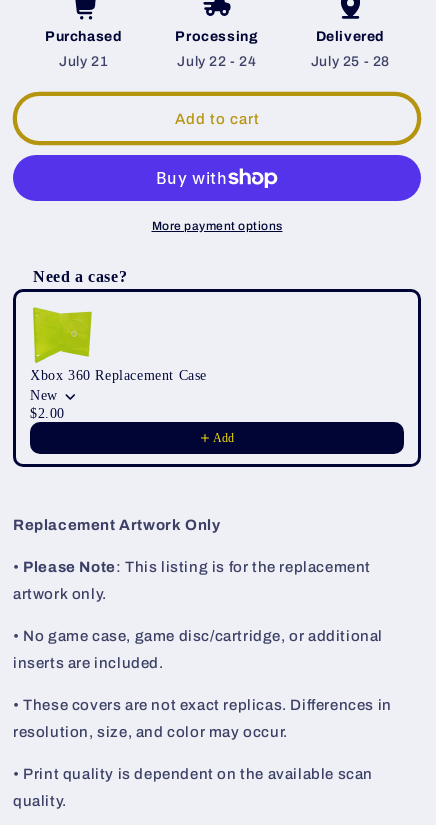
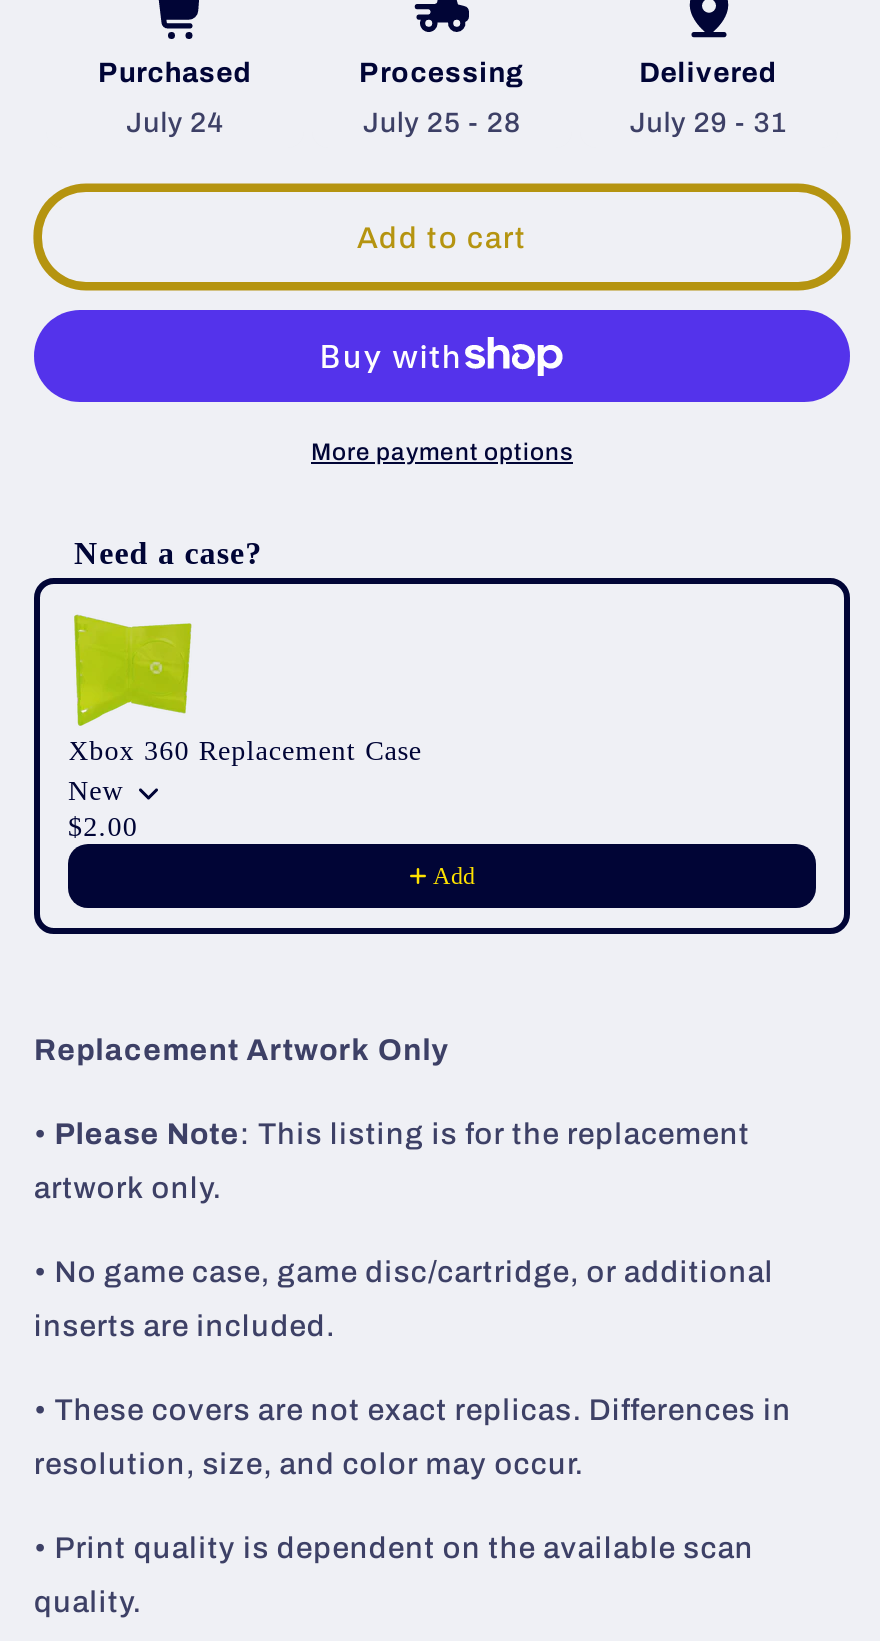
[59,54,108,69] July 21 -> [126,108,224,138] July 24
[177,54,257,69] July 22 - 24 -> [363,108,521,138] July 25 - 28
[311,54,390,69] July 25 - 28 -> [629,108,788,138] July 29 - 31

